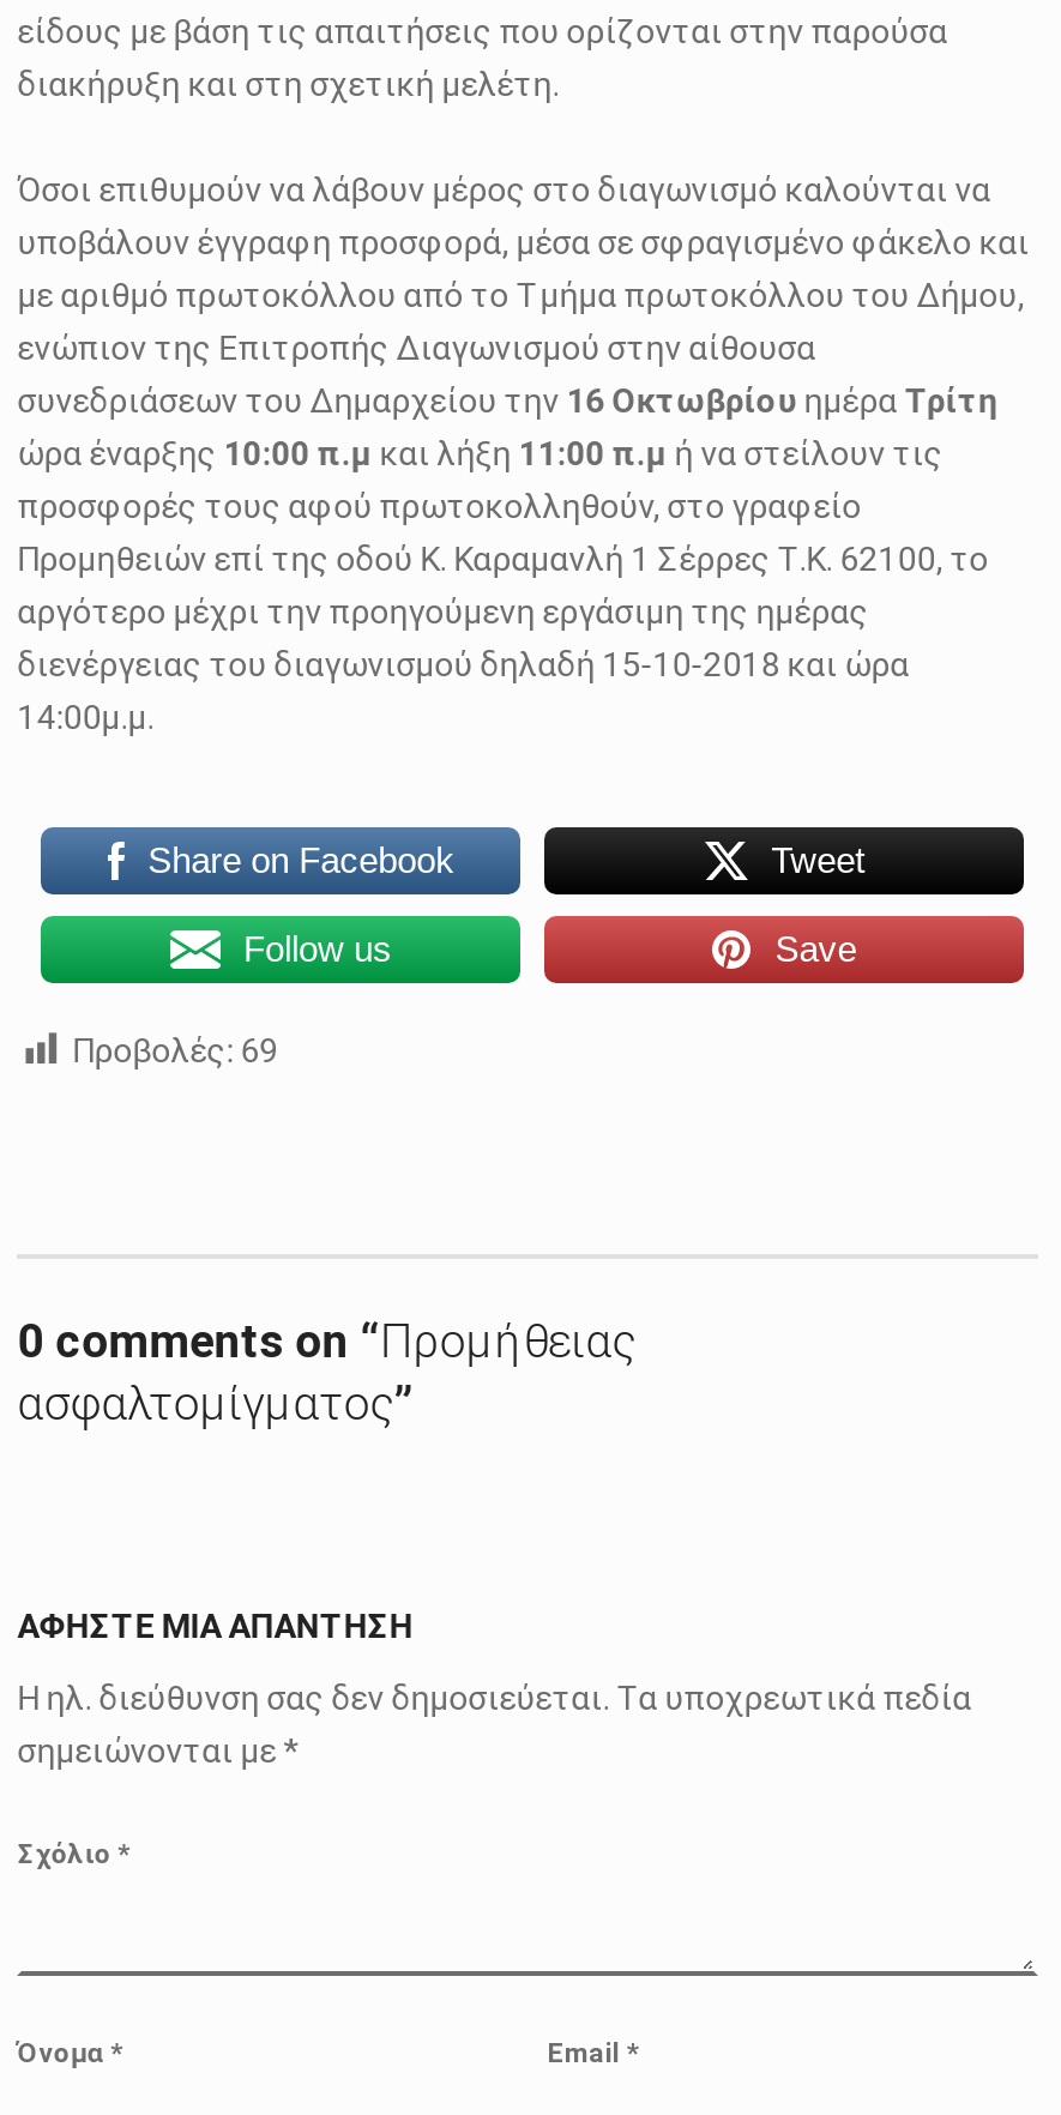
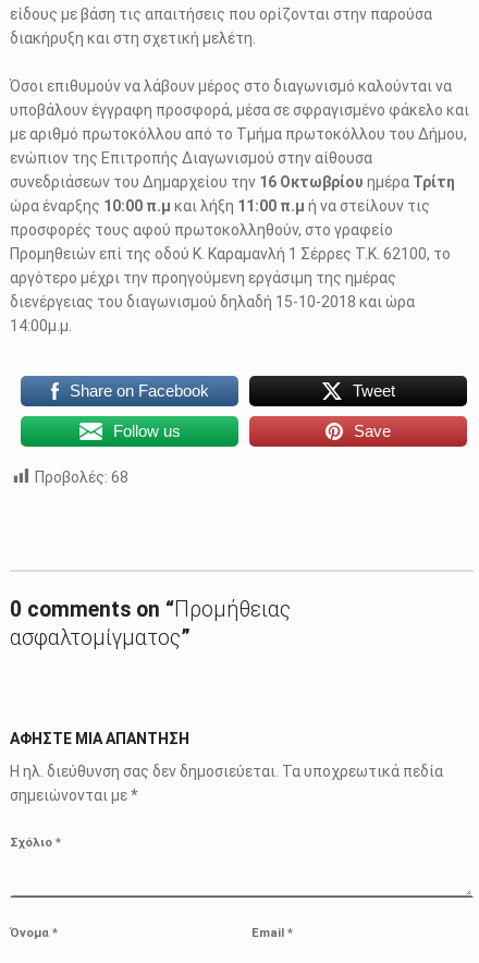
[72,1031,279,1069] Προβολές: 69 -> [35,468,129,486] Προβολές: 68

